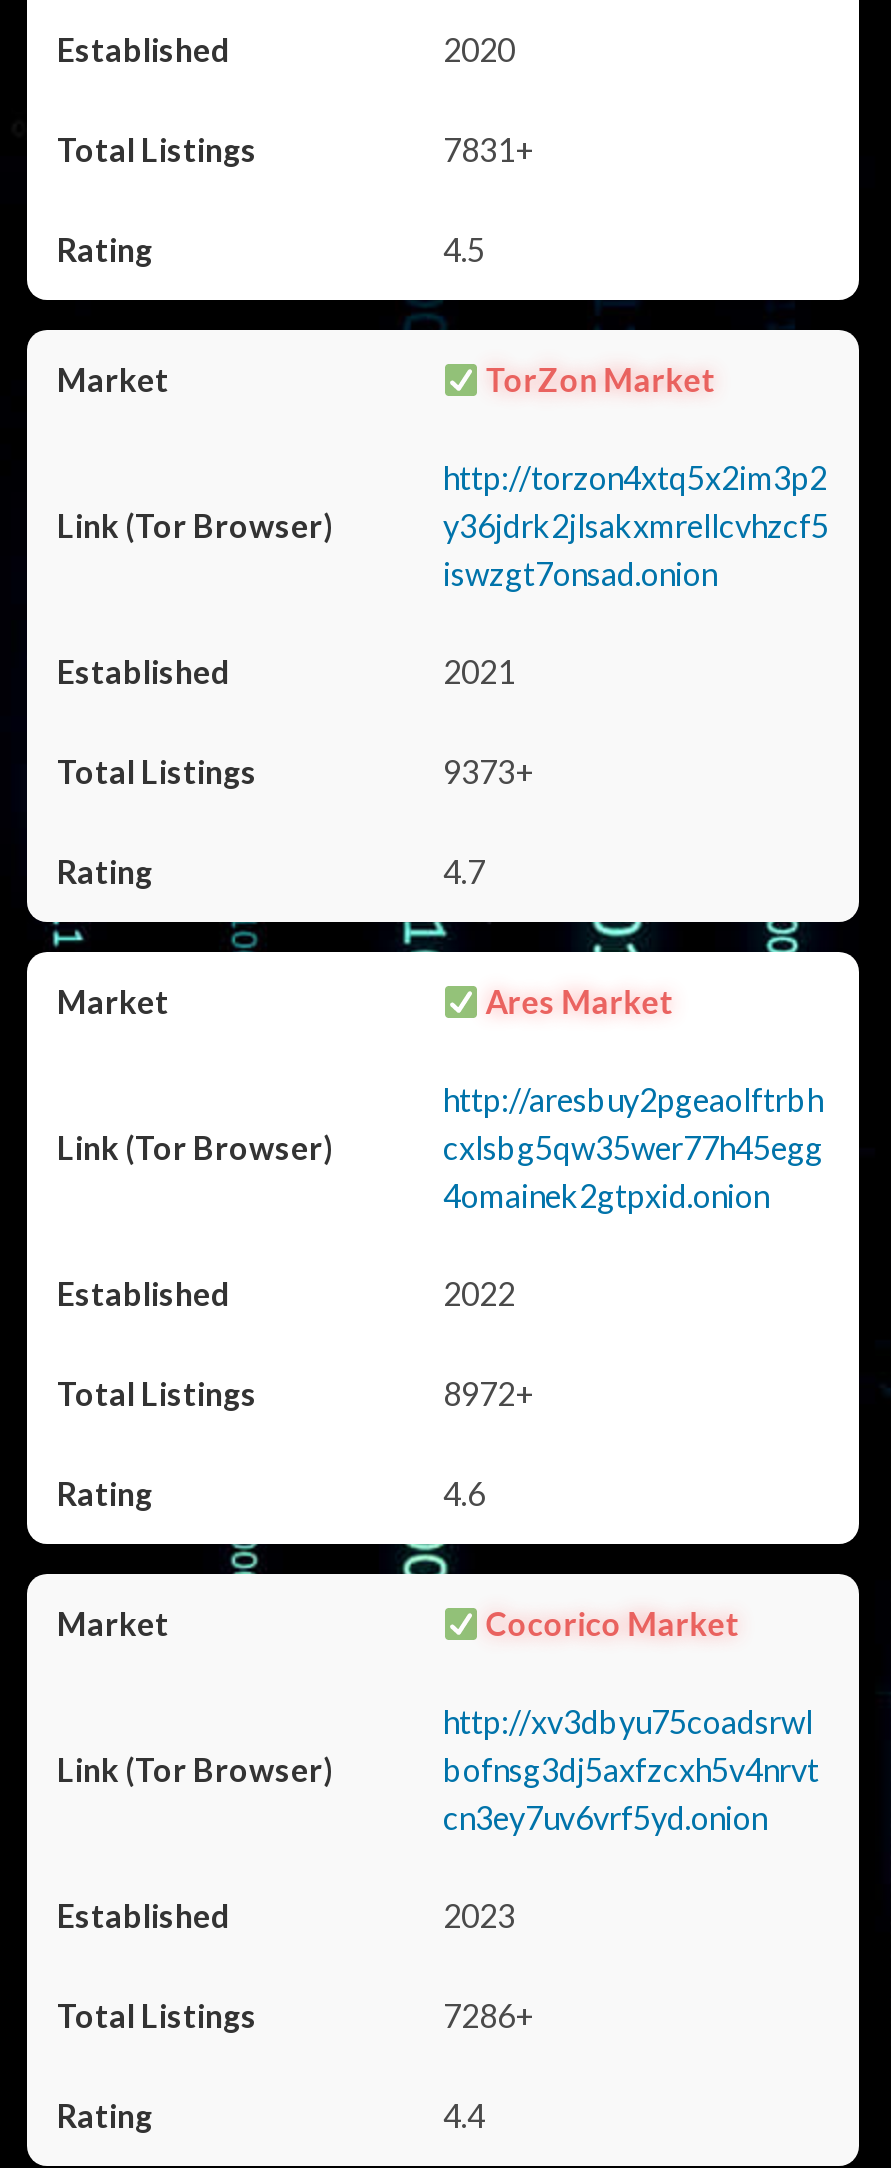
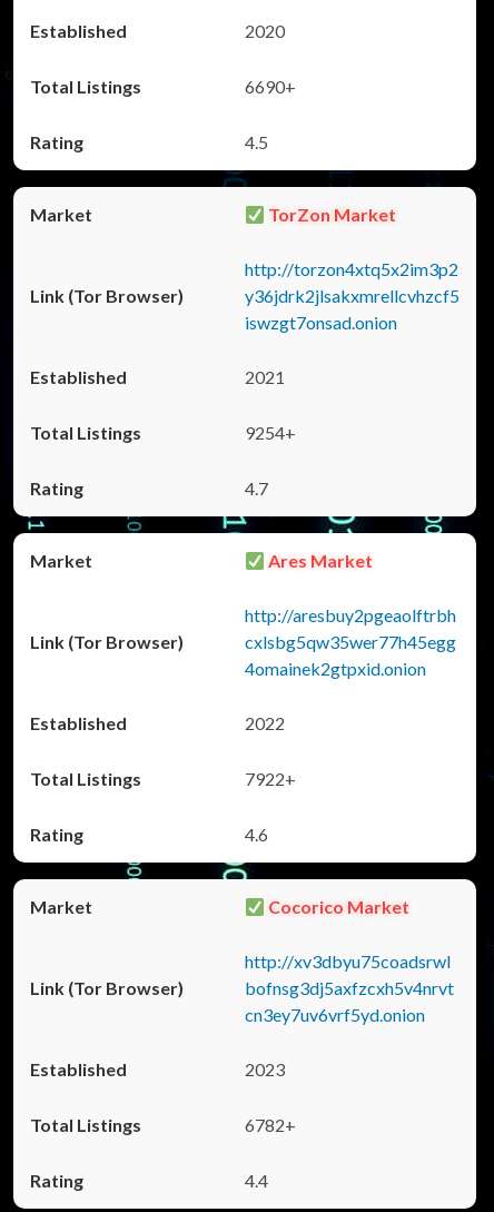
[443,130,535,168] 7831+ -> [245,76,296,97] 6690+
[443,752,535,790] 9373+ -> [245,422,296,443] 9254+
[443,1374,535,1412] 8972+ -> [245,768,296,789] 7922+
[443,1996,535,2034] 7286+ -> [245,1114,296,1135] 6782+

